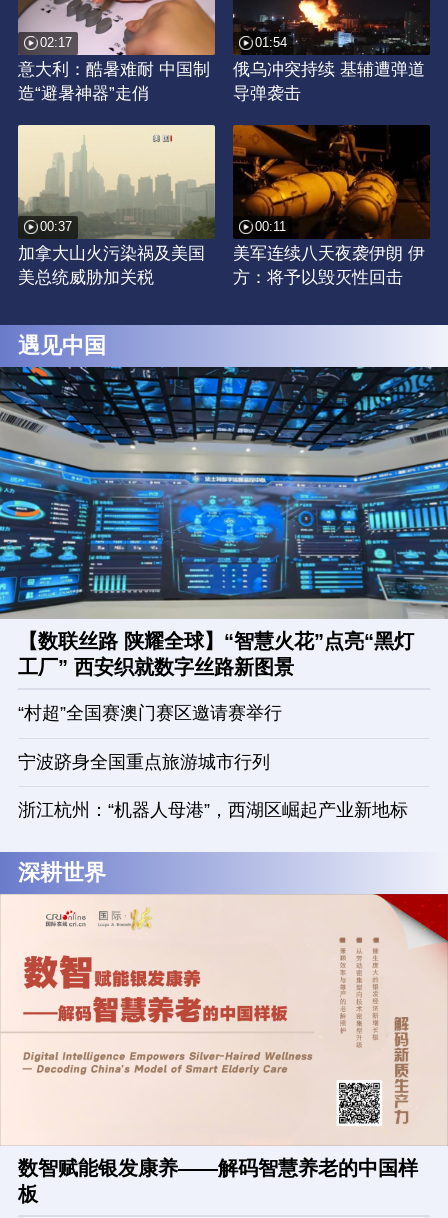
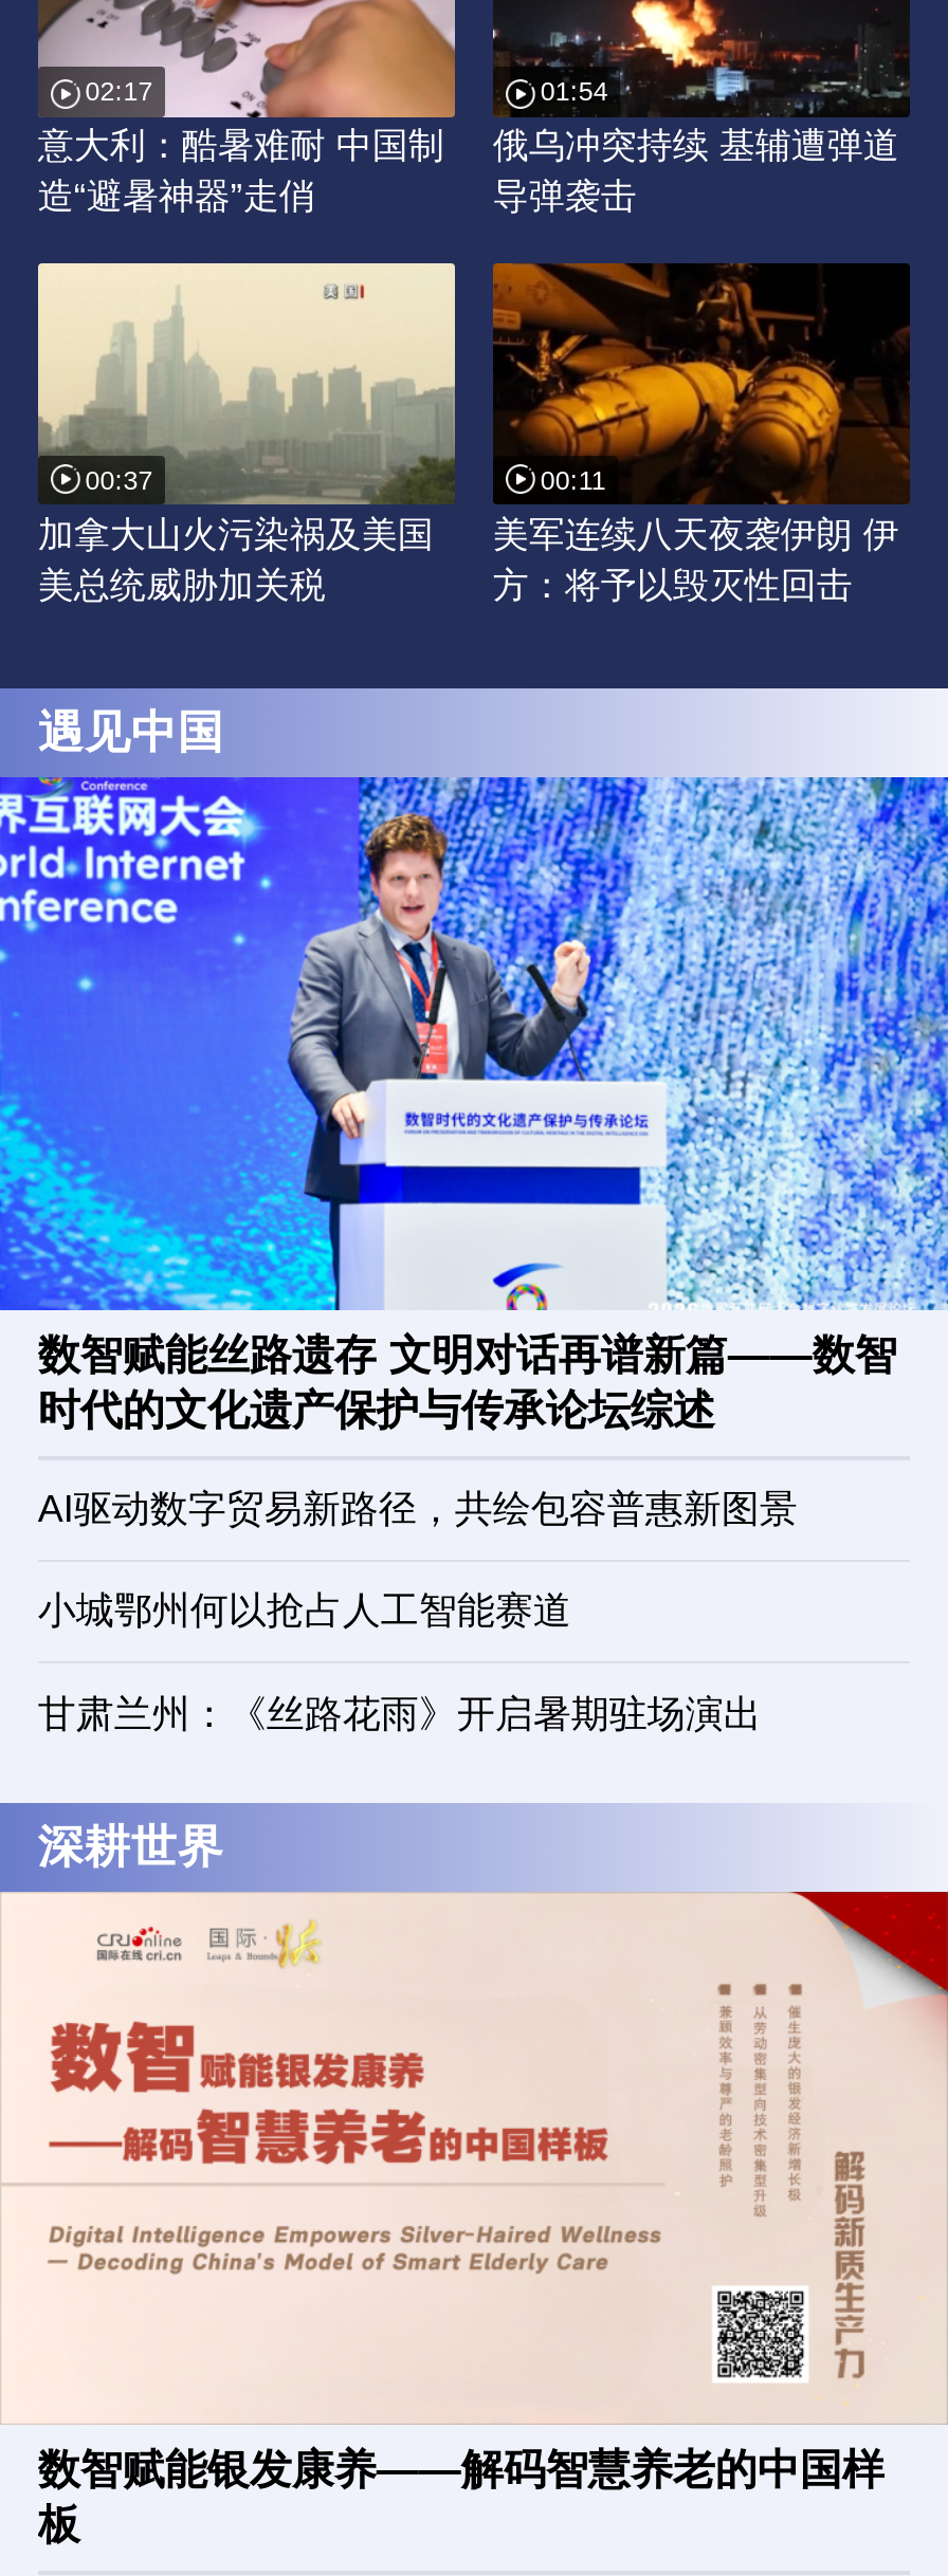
[3,366,445,678] [image] | 【数联丝路 陕耀全球】“智慧火花”点亮“黑灯 | 工厂” 西安织就数字丝路新图景 -> [6,776,942,1434] [image] | 数智赋能丝路遗存 文明对话再谱新篇——数智 | 时代的文化遗产保护与传承论坛综述
[18,703,282,723] “村超”全国赛澳门赛区邀请赛举行 -> [38,1488,798,1530] AI驱动数字贸易新路径，共绘包容普惠新图景
[18,752,270,772] 宁波跻身全国重点旅游城市行列 -> [38,1590,571,1632] 小城鄂州何以抢占人工智能赛道
[18,800,408,820] 浙江杭州：“机器人母港”，西湖区崛起产业新地标 -> [38,1692,762,1734] 甘肃兰州：《丝路花雨》开启暑期驻场演出

